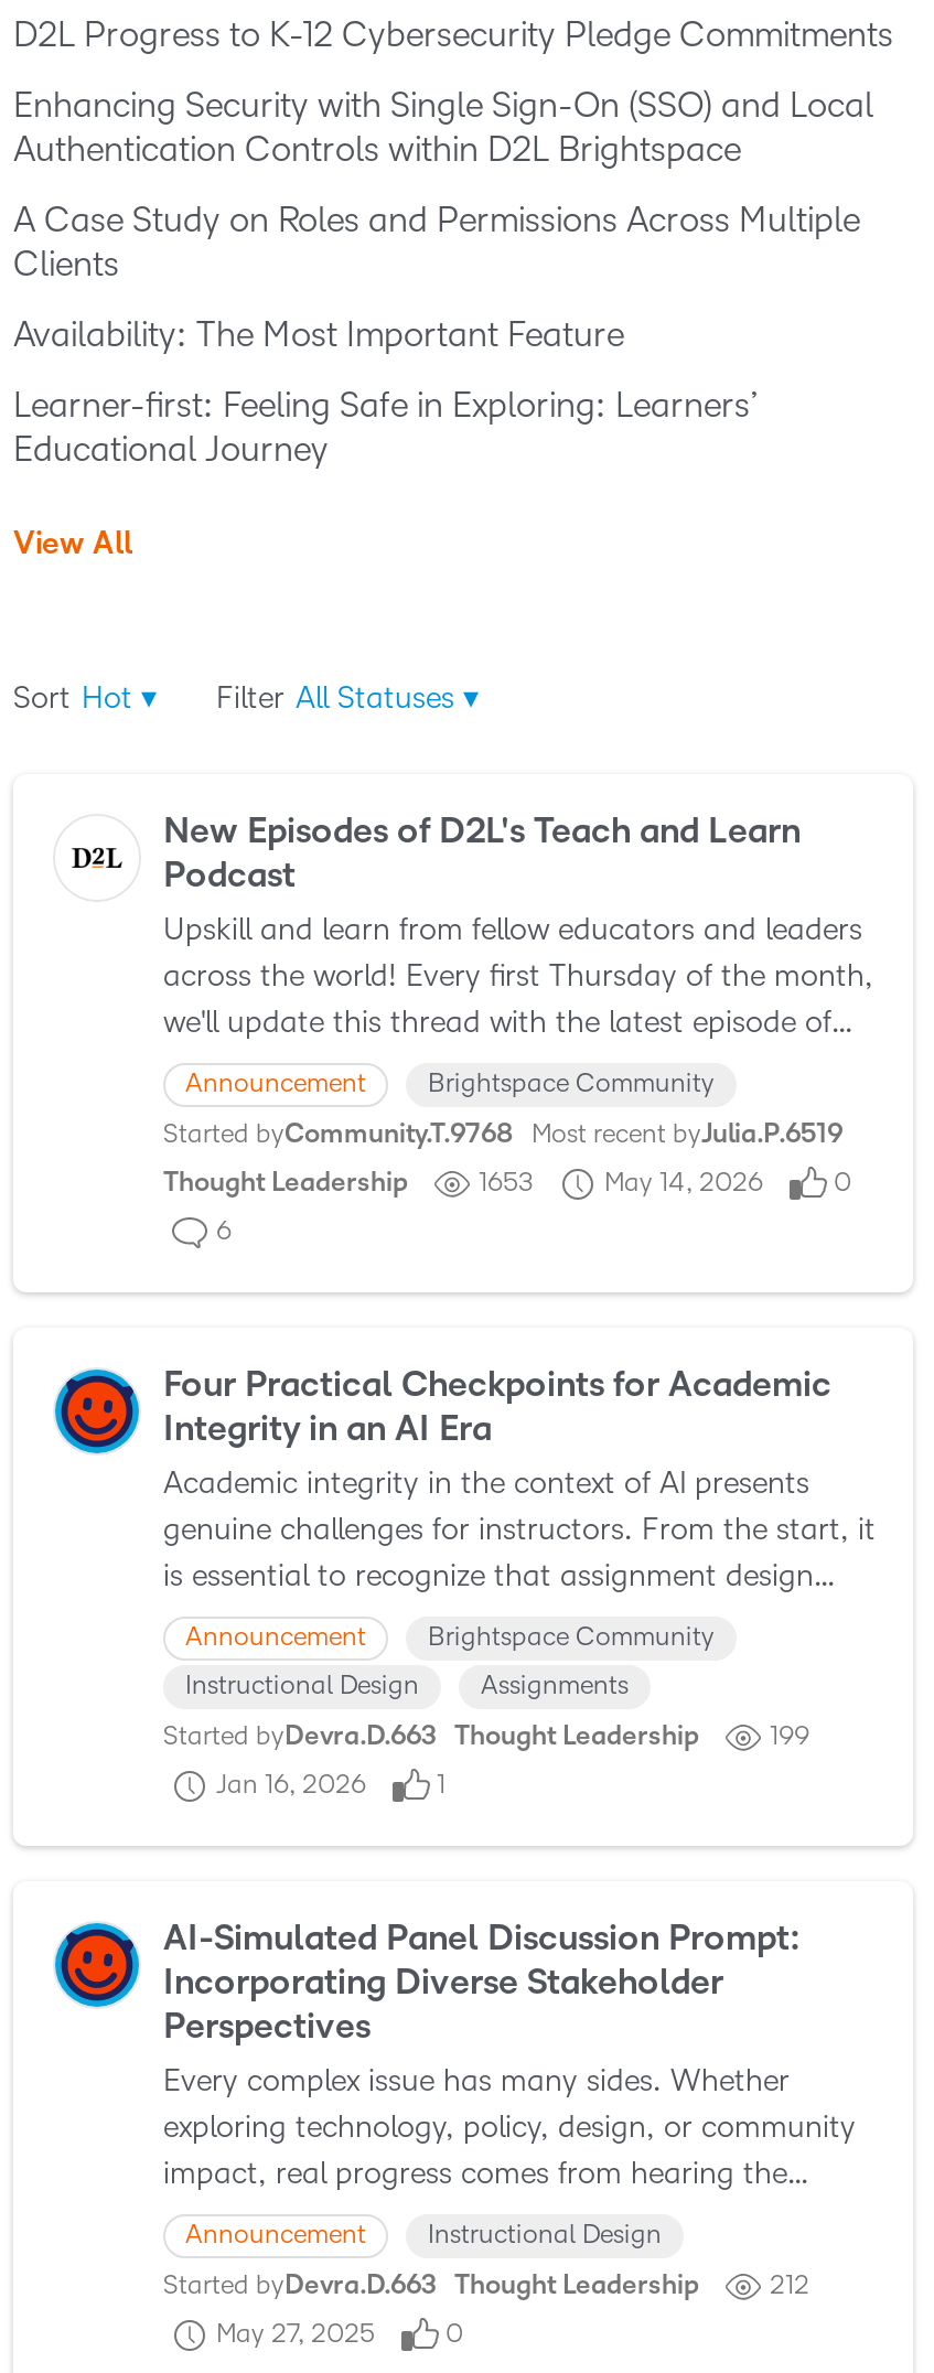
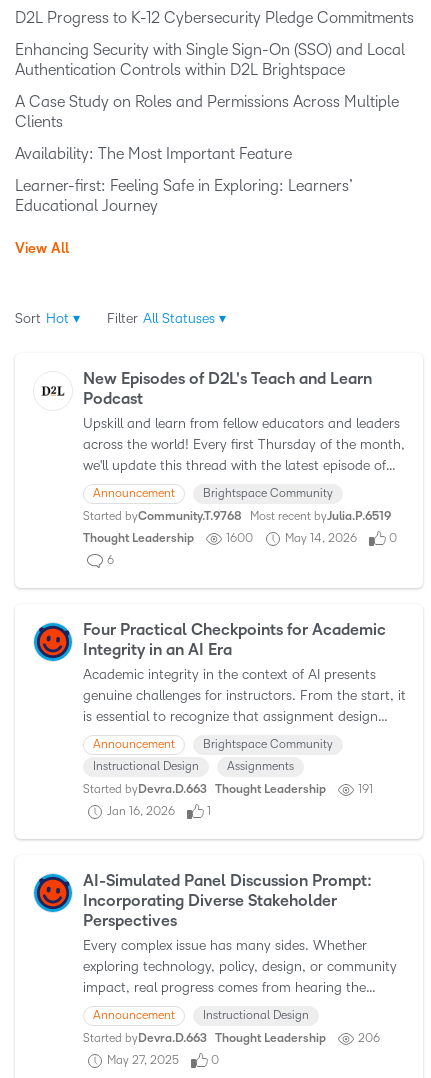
[479,1169,534,1198] 1653 -> [226,532,253,545] 1600
[770,1722,809,1751] 199 -> [358,783,373,796] 191
[770,2272,809,2300] 212 -> [358,1032,380,1045] 206

